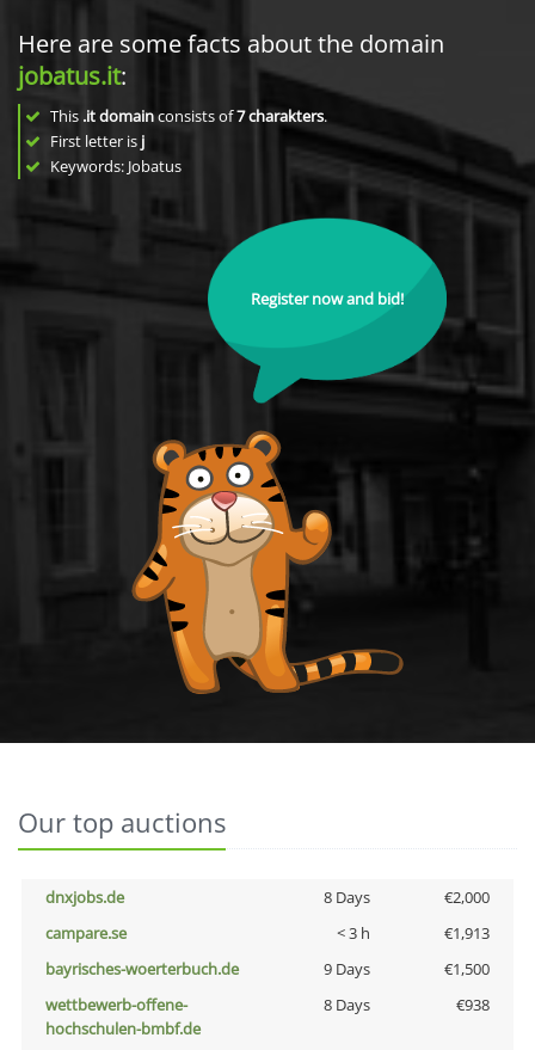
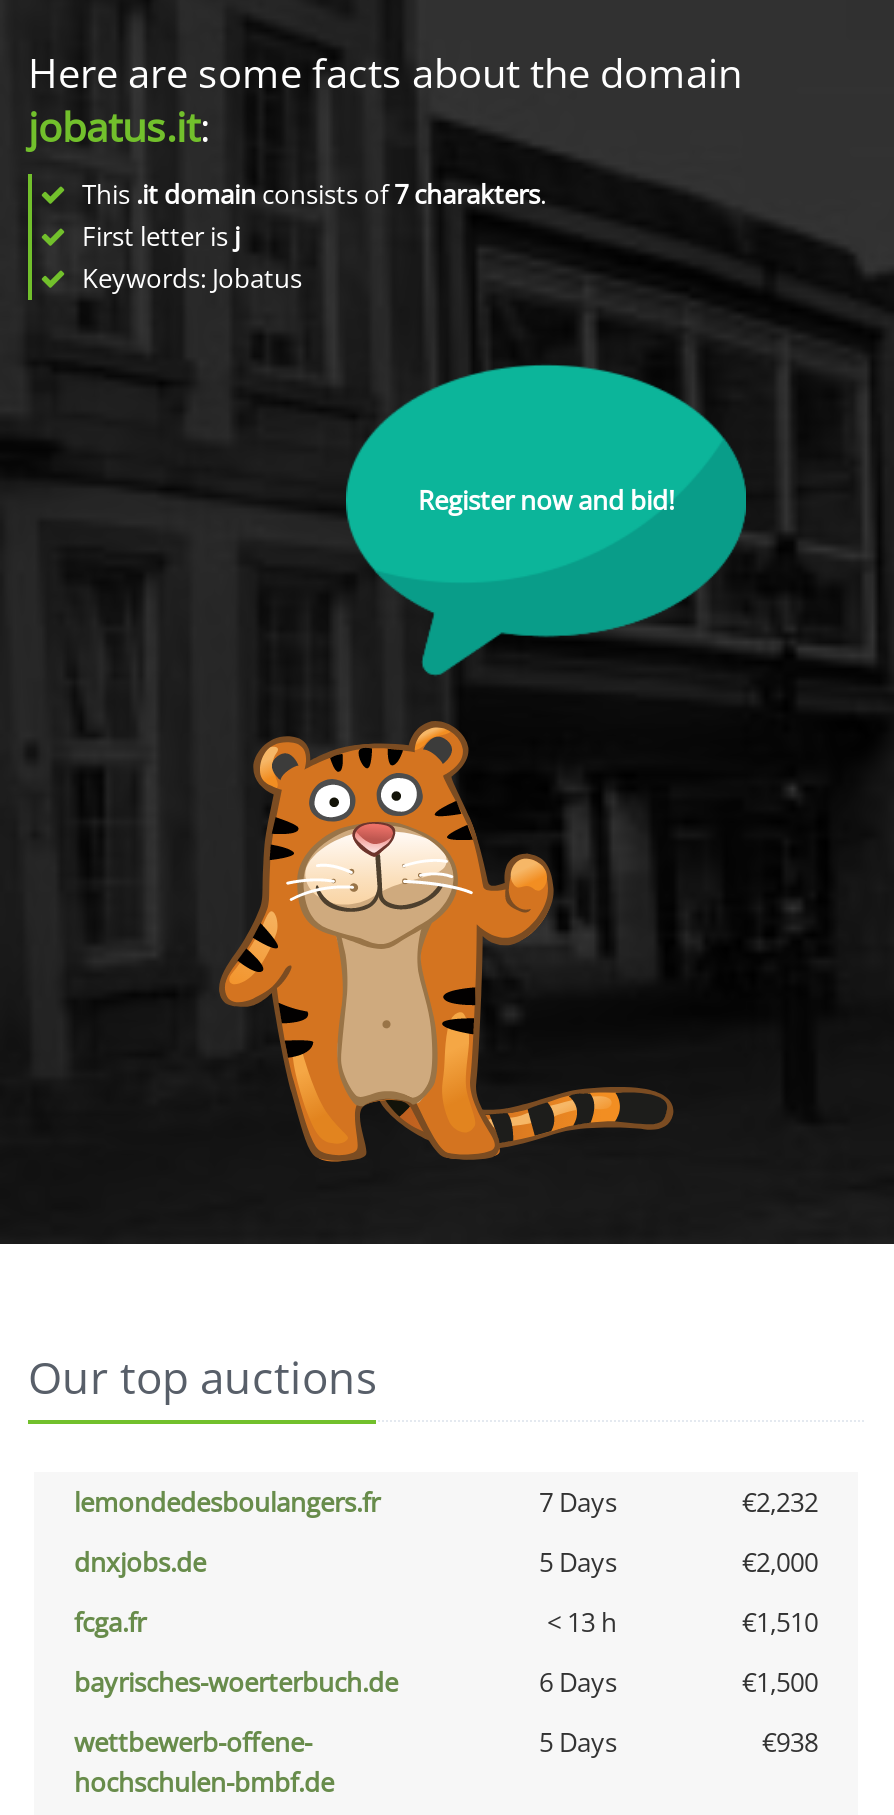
none -> [74,1484,818,1520] lemondedesboulangers.fr | 7 Days | €2,232
[323,886,370,908] 8 Days -> [539,1544,617,1580] 5 Days
[45,922,490,944] campare.se | < 3 h | €1,913 -> [74,1604,818,1640] fcga.fr | < 13 h | €1,510
[323,958,370,980] 9 Days -> [539,1664,617,1700] 6 Days
[323,994,370,1015] 8 Days -> [539,1724,617,1760] 5 Days

